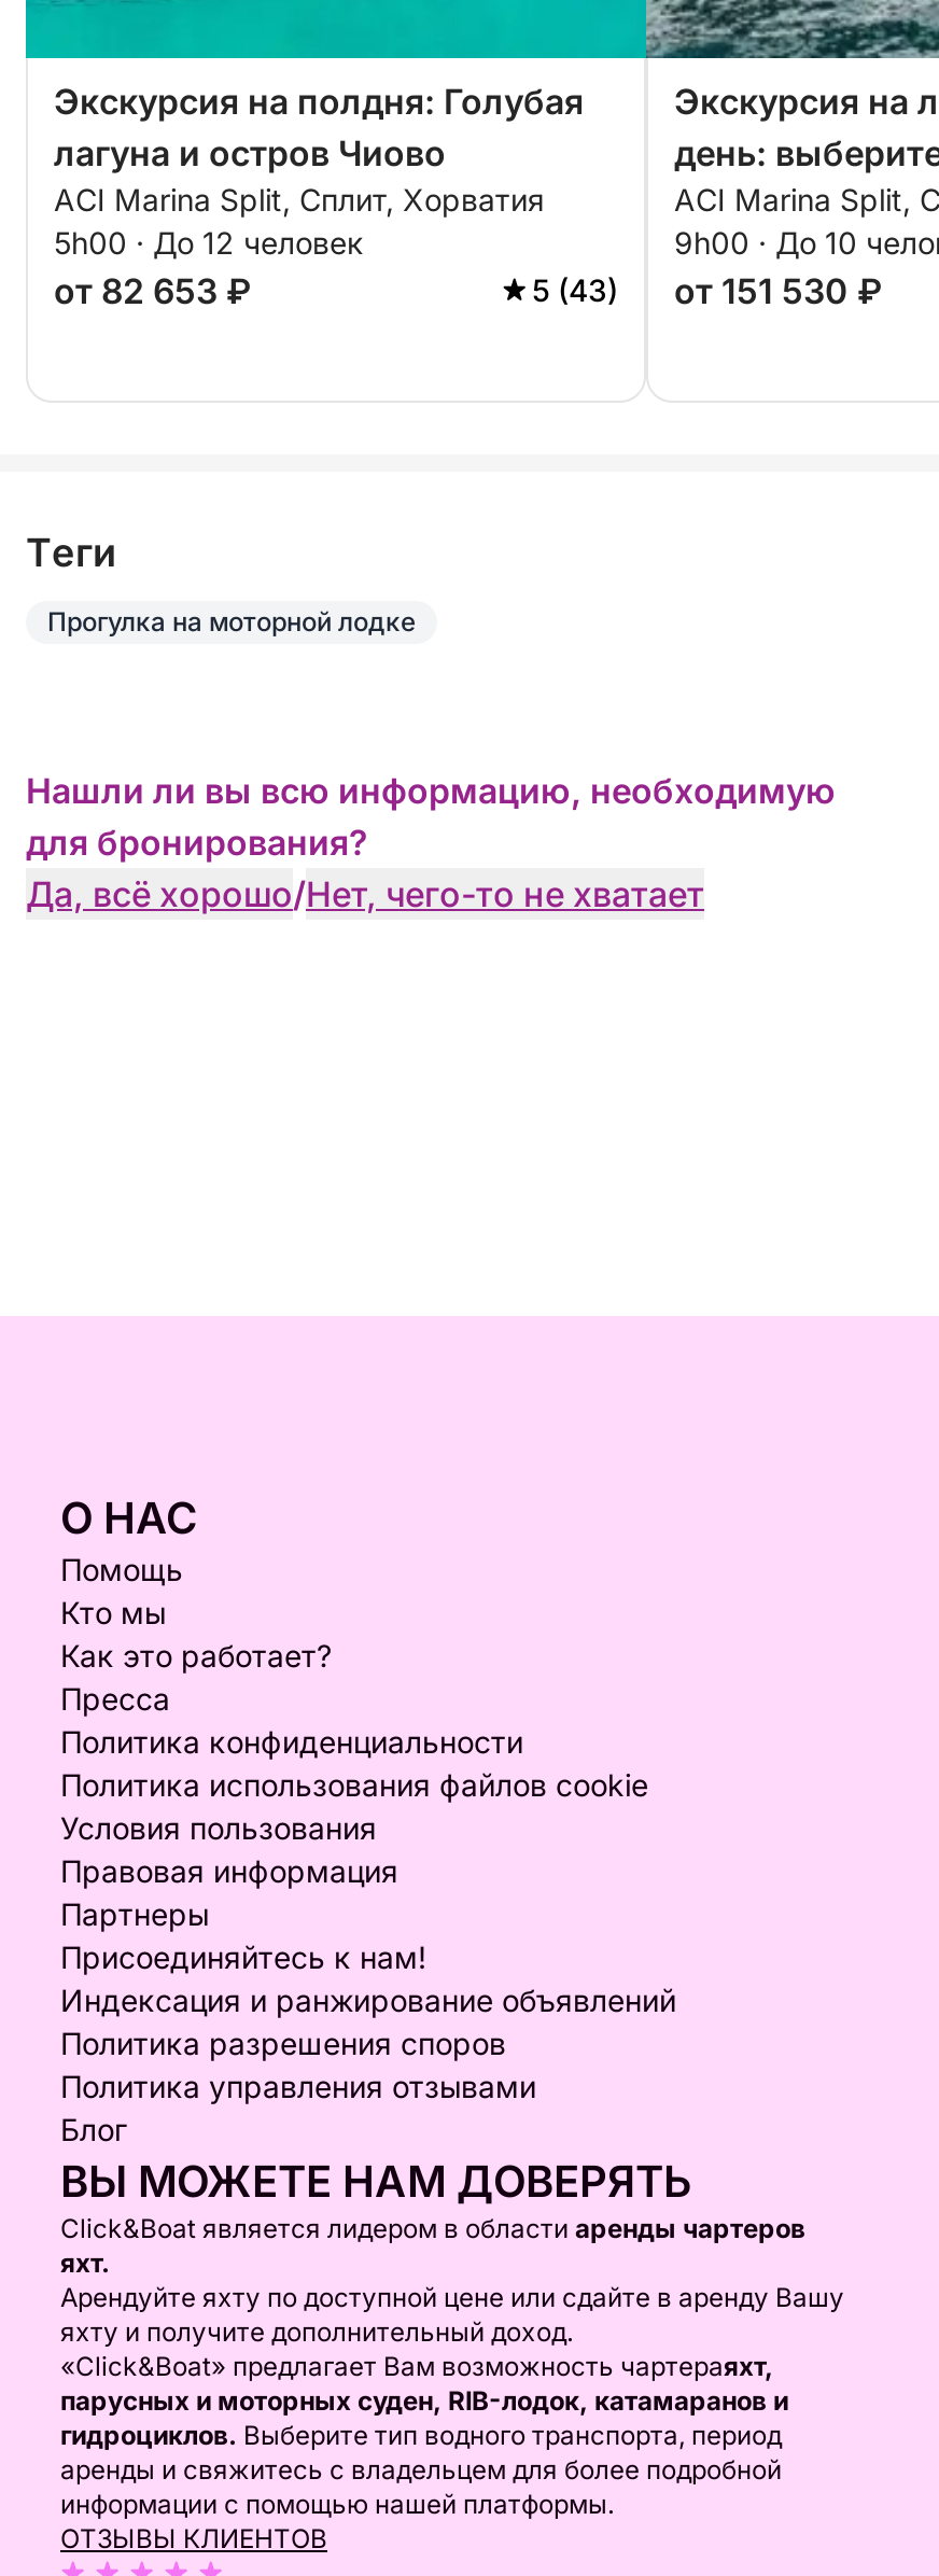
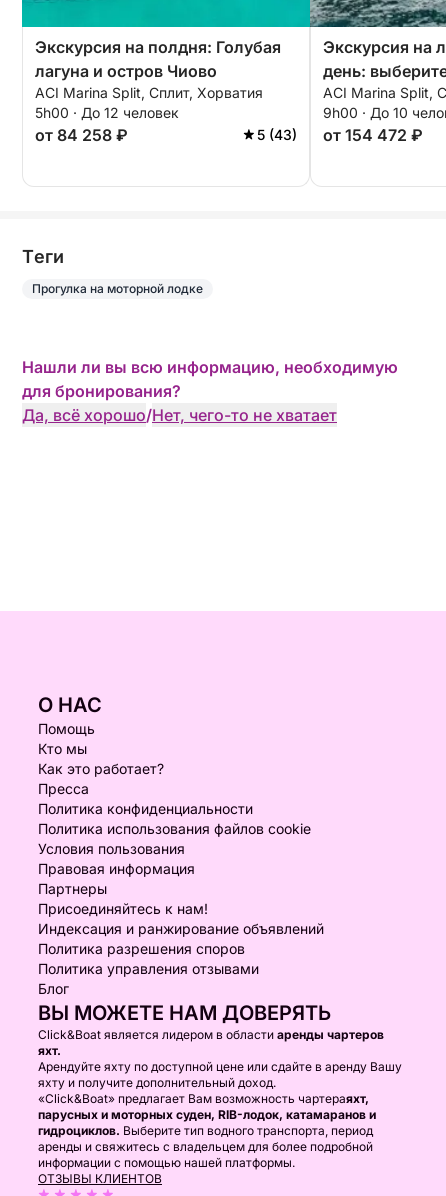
[54,269,252,312] от 82 653 ₽ -> [35,125,128,145] от 84 258 ₽
[532,269,883,312] 5 (43) от 151 530 ₽ -> [257,125,423,145] 5 (43) от 154 472 ₽

